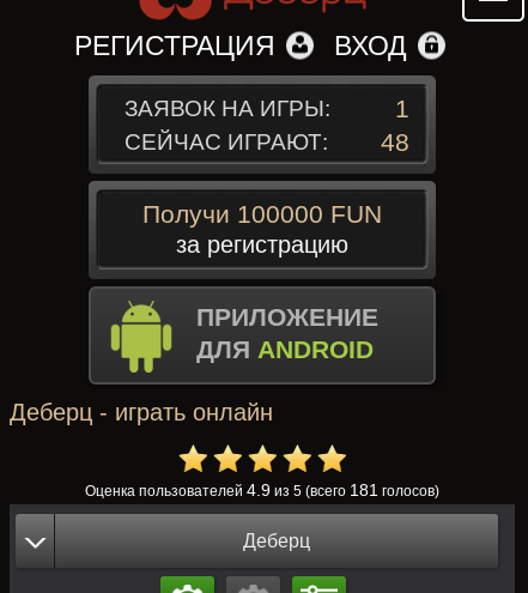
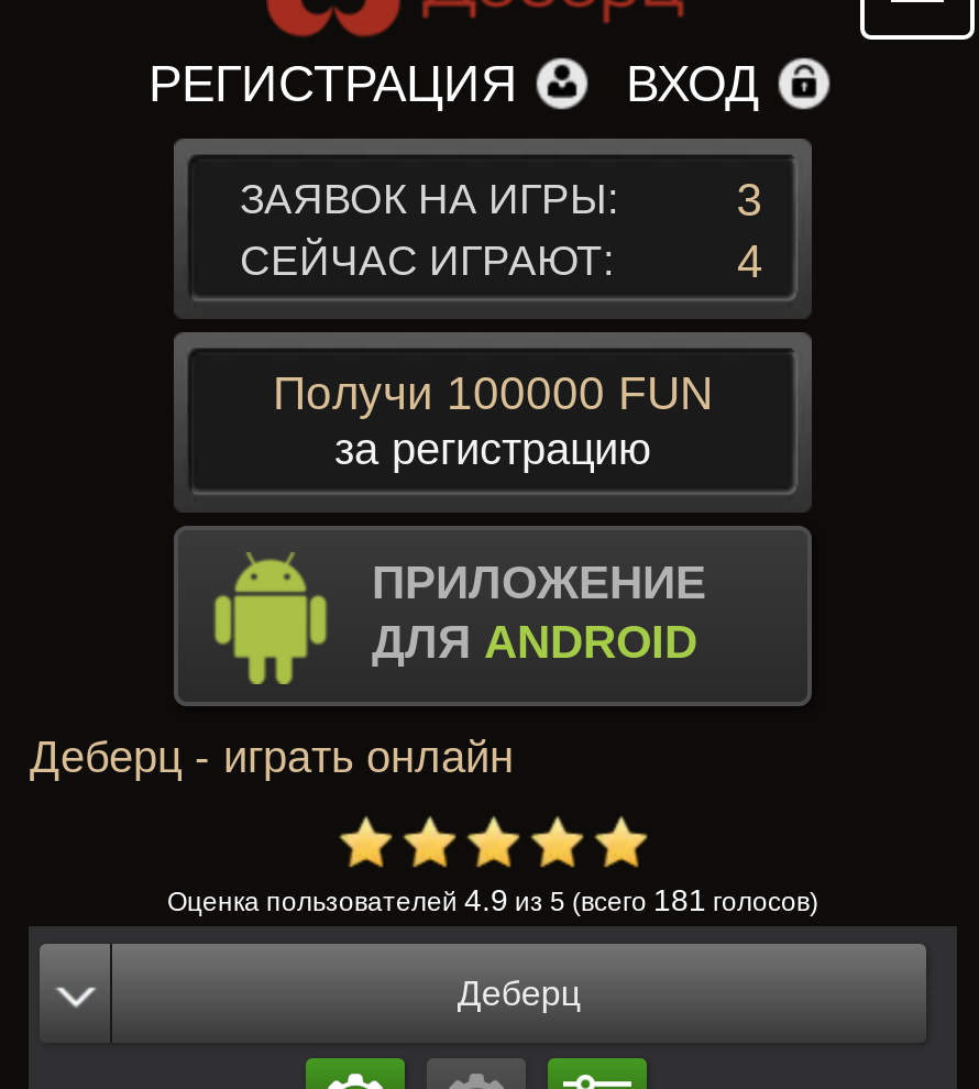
[395,95,409,122] 1 -> [737,174,763,224] 3
[381,128,409,156] 48 -> [737,235,763,286] 4

